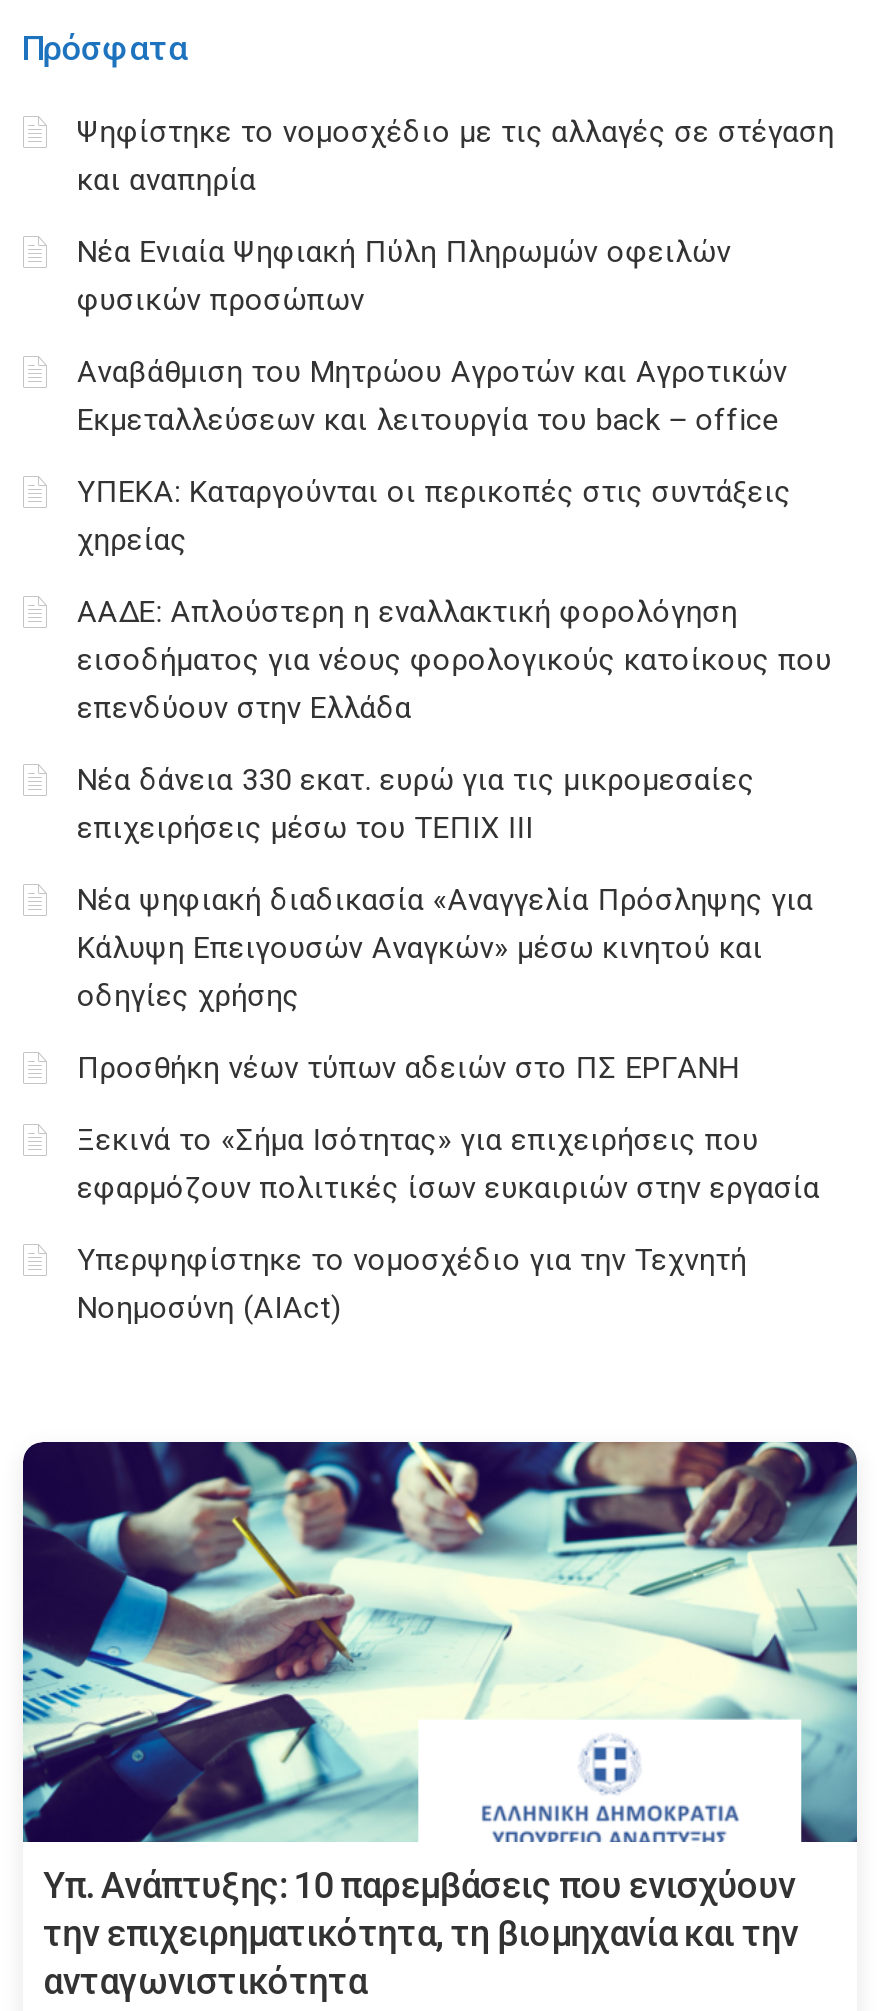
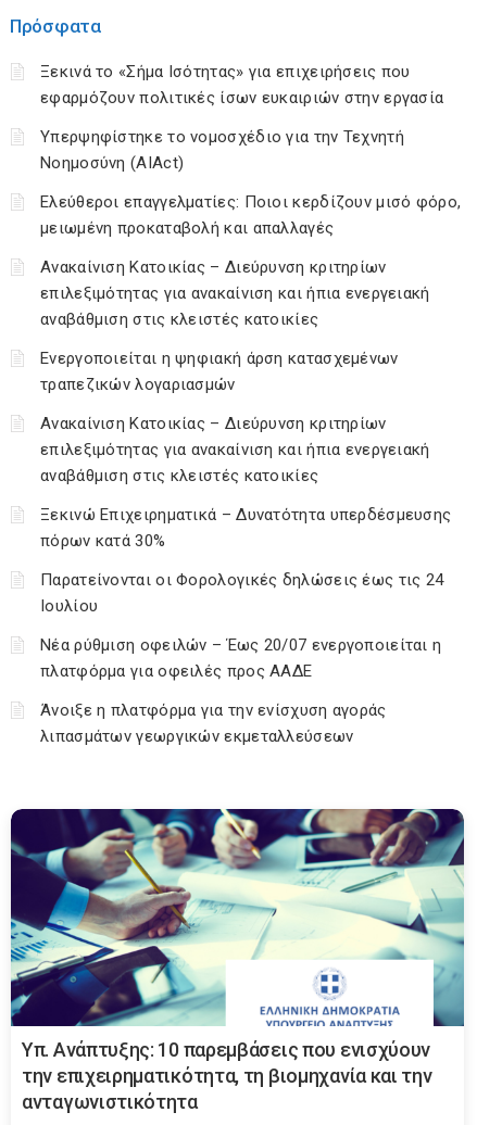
[77,114,834,1086] Ψηφίστηκε το νομοσχέδιο με τις αλλαγές σε στέγαση | και αναπηρία | Νέα Ενιαία Ψηφιακή Πύλη Πληρωμών οφειλών | φυσικών προσώπων | Αναβάθμιση του Μητρώου Αγροτών και Αγροτικών | Εκμεταλλεύσεων και λειτουργία του back – office | ΥΠΕΚΑ: Καταργούνται οι περικοπές στις συντάξεις | χηρείας | ΑΑΔΕ: Απλούστερη η εναλλακτική φορολόγηση | εισοδήματος για νέους φορολογικούς κατοίκους που | επενδύουν στην Ελλάδα | Νέα δάνεια 330 εκατ. ευρώ για τις μικρομεσαίες | επιχειρήσεις μέσω του ΤΕΠΙΧ ΙΙΙ | Νέα ψηφιακή διαδικασία «Αναγγελία Πρόσληψης για | Κάλυψη Επειγουσών Αναγκών» μέσω κινητού και | οδηγίες χρήσης | Προσθήκη νέων τύπων αδειών στο ΠΣ ΕΡΓΑΝΗ -> none
moved [77,1122,820,1326] -> [40,62,444,173]: Ξεκινά το «Σήμα Ισότητας» για επιχειρήσεις που | εφαρμόζουν πολιτικές ίσων ευκαιριών στην εργασία | Υπερψηφίστηκε το νομοσχέδιο για την Τεχνητή | Νοημοσύνη (AIAct)
none -> [40,192,461,746] Ελεύθεροι επαγγελματίες: Ποιοι κερδίζουν μισό φόρο, | μειωμένη προκαταβολή και απαλλαγές | Ανακαίνιση Κατοικίας – Διεύρυνση κριτηρίων | επιλεξιμότητας για ανακαίνιση και ήπια ενεργειακή | αναβάθμιση στις κλειστές κατοικίες | Ενεργοποιείται η ψηφιακή άρση κατασχεμένων | τραπεζικών λογαριασμών | Ανακαίνιση Κατοικίας – Διεύρυνση κριτηρίων | επιλεξιμότητας για ανακαίνιση και ήπια ενεργειακή | αναβάθμιση στις κλειστές κατοικίες | Ξεκινώ Επιχειρηματικά – Δυνατότητα υπερδέσμευσης | πόρων κατά 30% | Παρατείνονται οι Φορολογικές δηλώσεις έως τις 24 | Ιουλίου | Νέα ρύθμιση οφειλών – Έως 20/07 ενεργοποιείται η | πλατφόρμα για οφειλές προς ΑΑΔΕ | Άνοιξε η πλατφόρμα για την ενίσχυση αγοράς | λιπασμάτων γεωργικών εκμεταλλεύσεων

